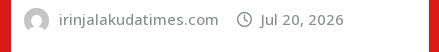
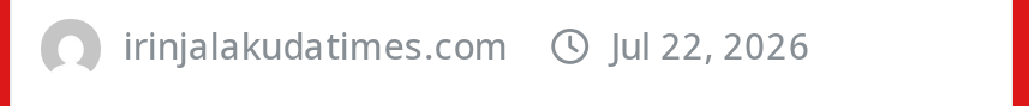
[261,9,344,29] Jul 20, 2026 -> [610,21,810,69] Jul 22, 2026

